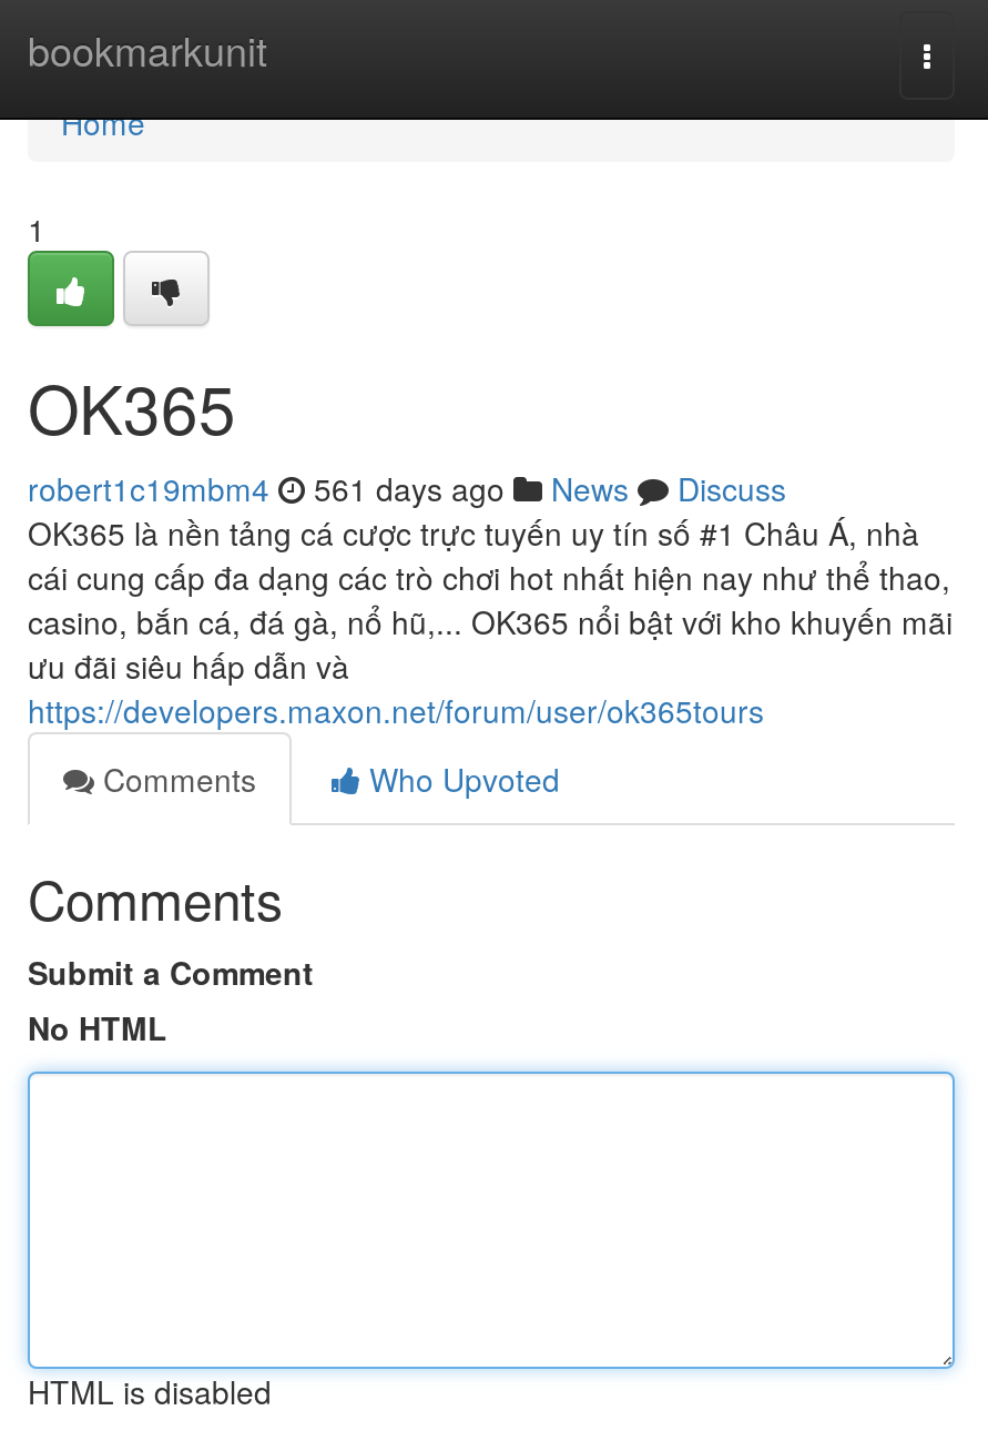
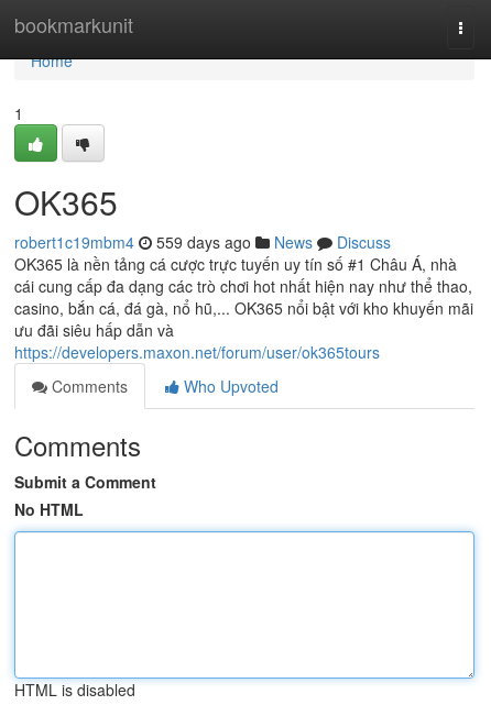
[28,466,786,510] robert1c19mbm4 561 days ago News Discuss -> [14,231,391,253] robert1c19mbm4 559 days ago News Discuss

